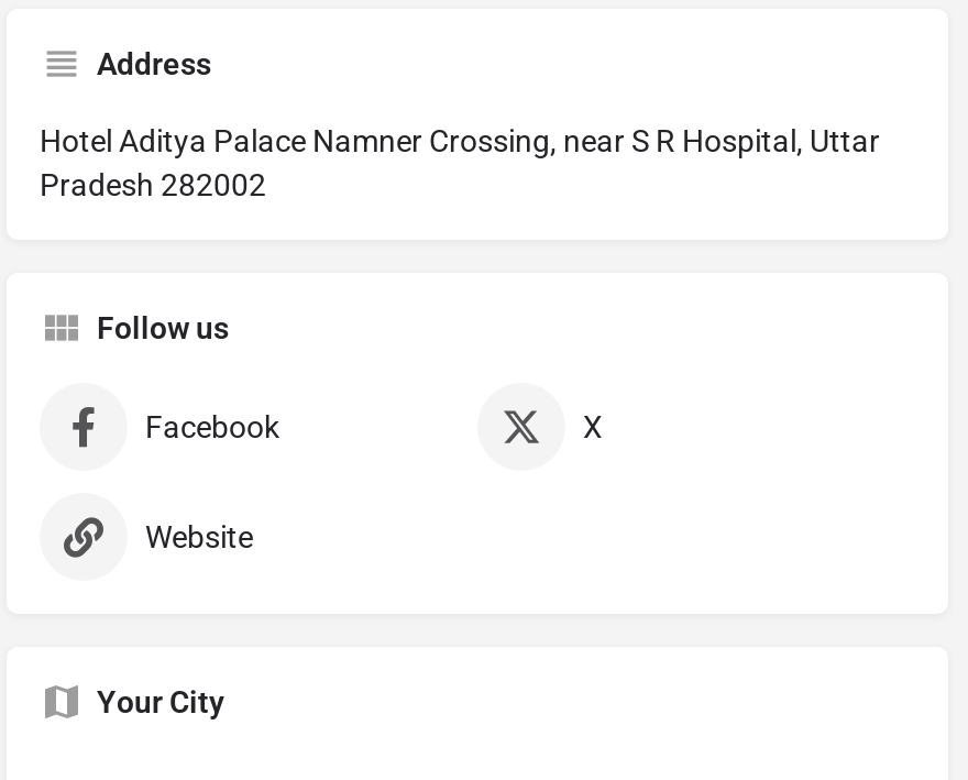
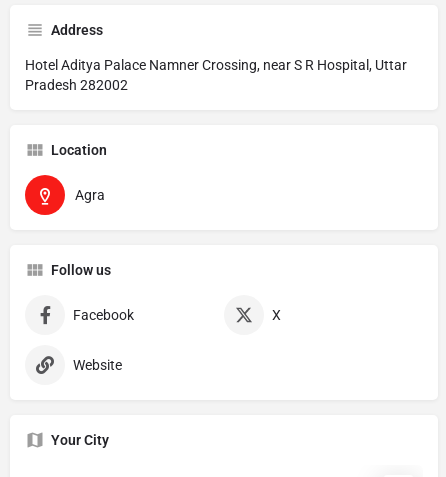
none -> [24,142,107,216] [image] | Location | Agra

